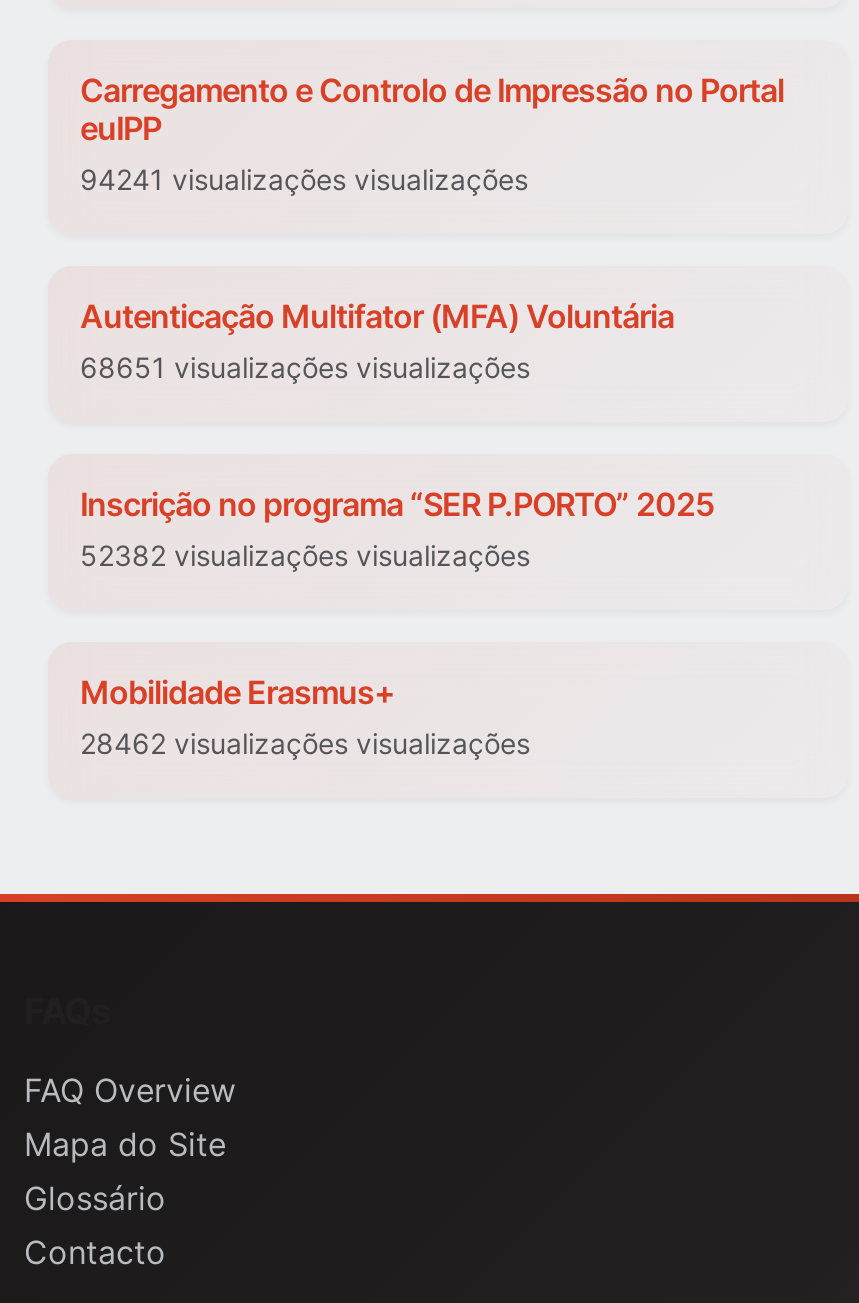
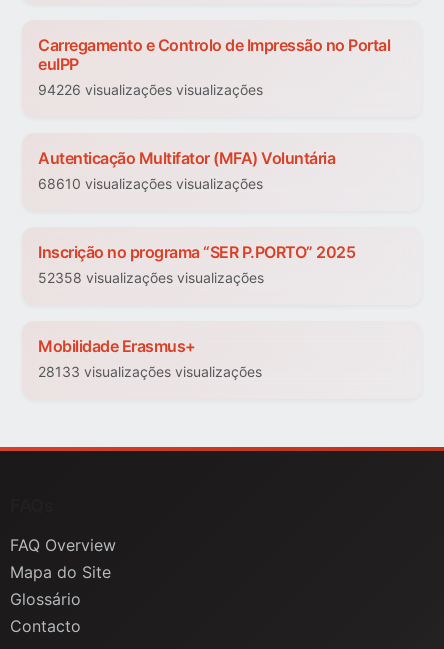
[80,163,528,197] 94241 visualizações visualizações -> [38,81,263,98] 94226 visualizações visualizações
[80,351,530,385] 68651 visualizações visualizações -> [38,175,263,192] 68610 visualizações visualizações
[80,539,530,573] 52382 visualizações visualizações -> [38,269,264,286] 52358 visualizações visualizações
[80,727,530,761] 28462 visualizações visualizações -> [38,363,262,380] 28133 visualizações visualizações

